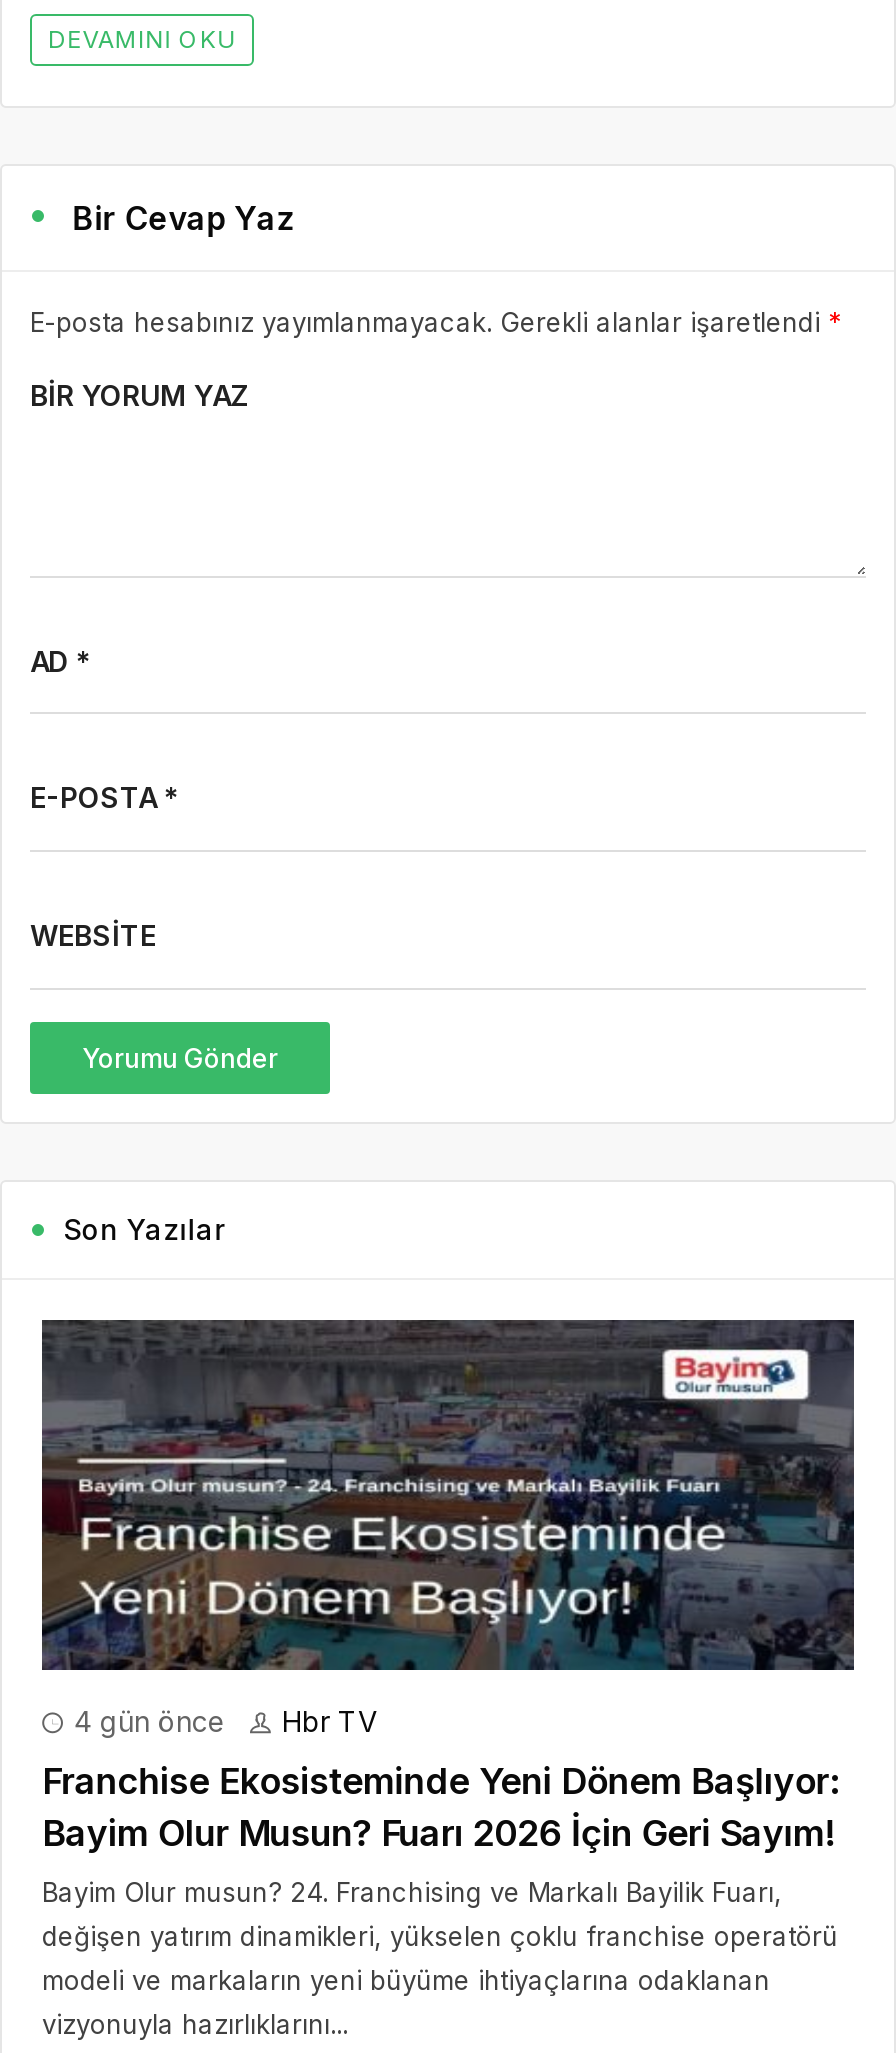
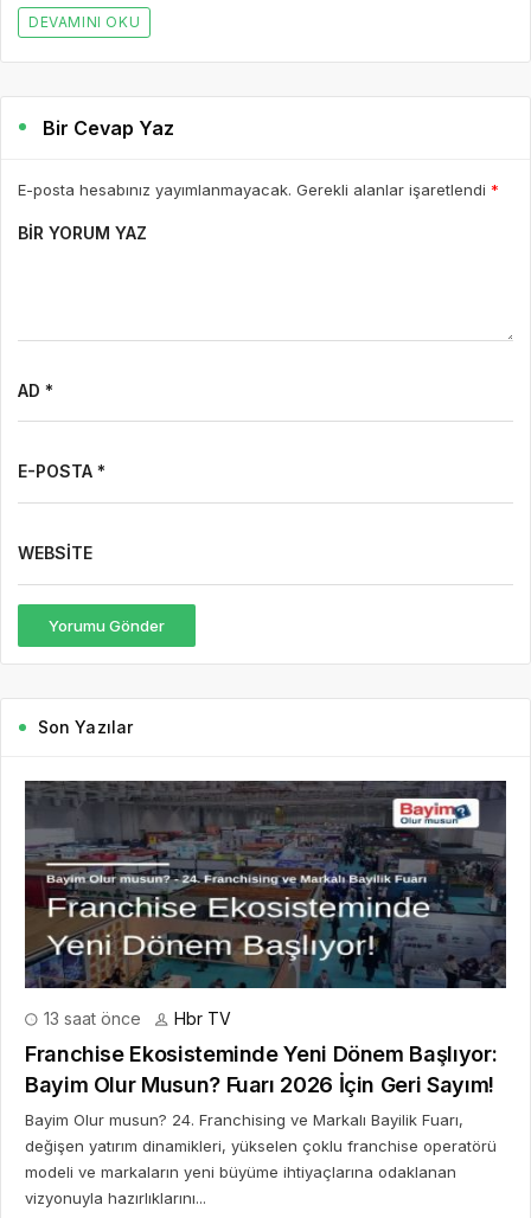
[66,1703,378,1737] 4 gün önce Hbr TV -> [39,1008,231,1028] 13 saat önce Hbr TV

